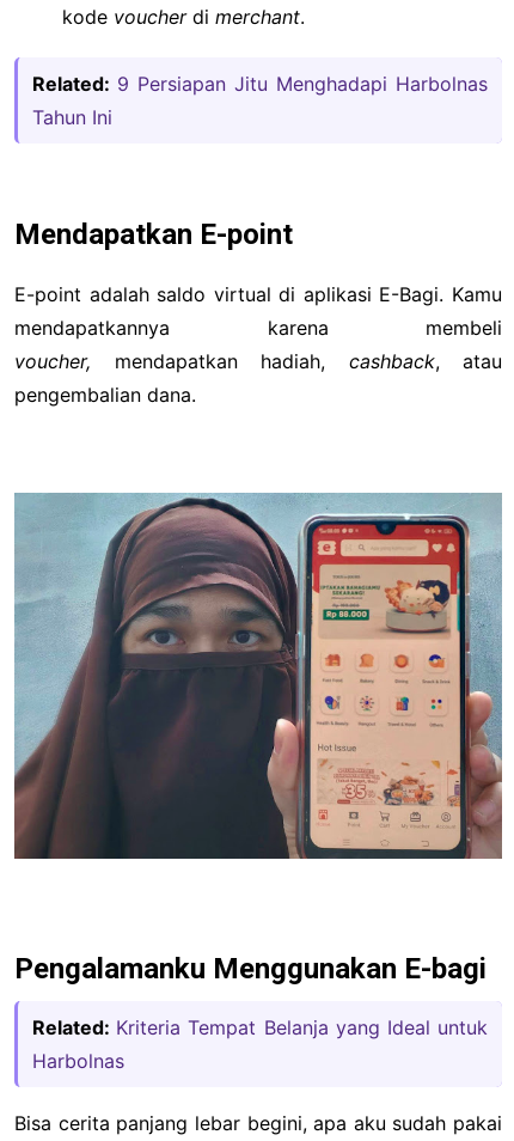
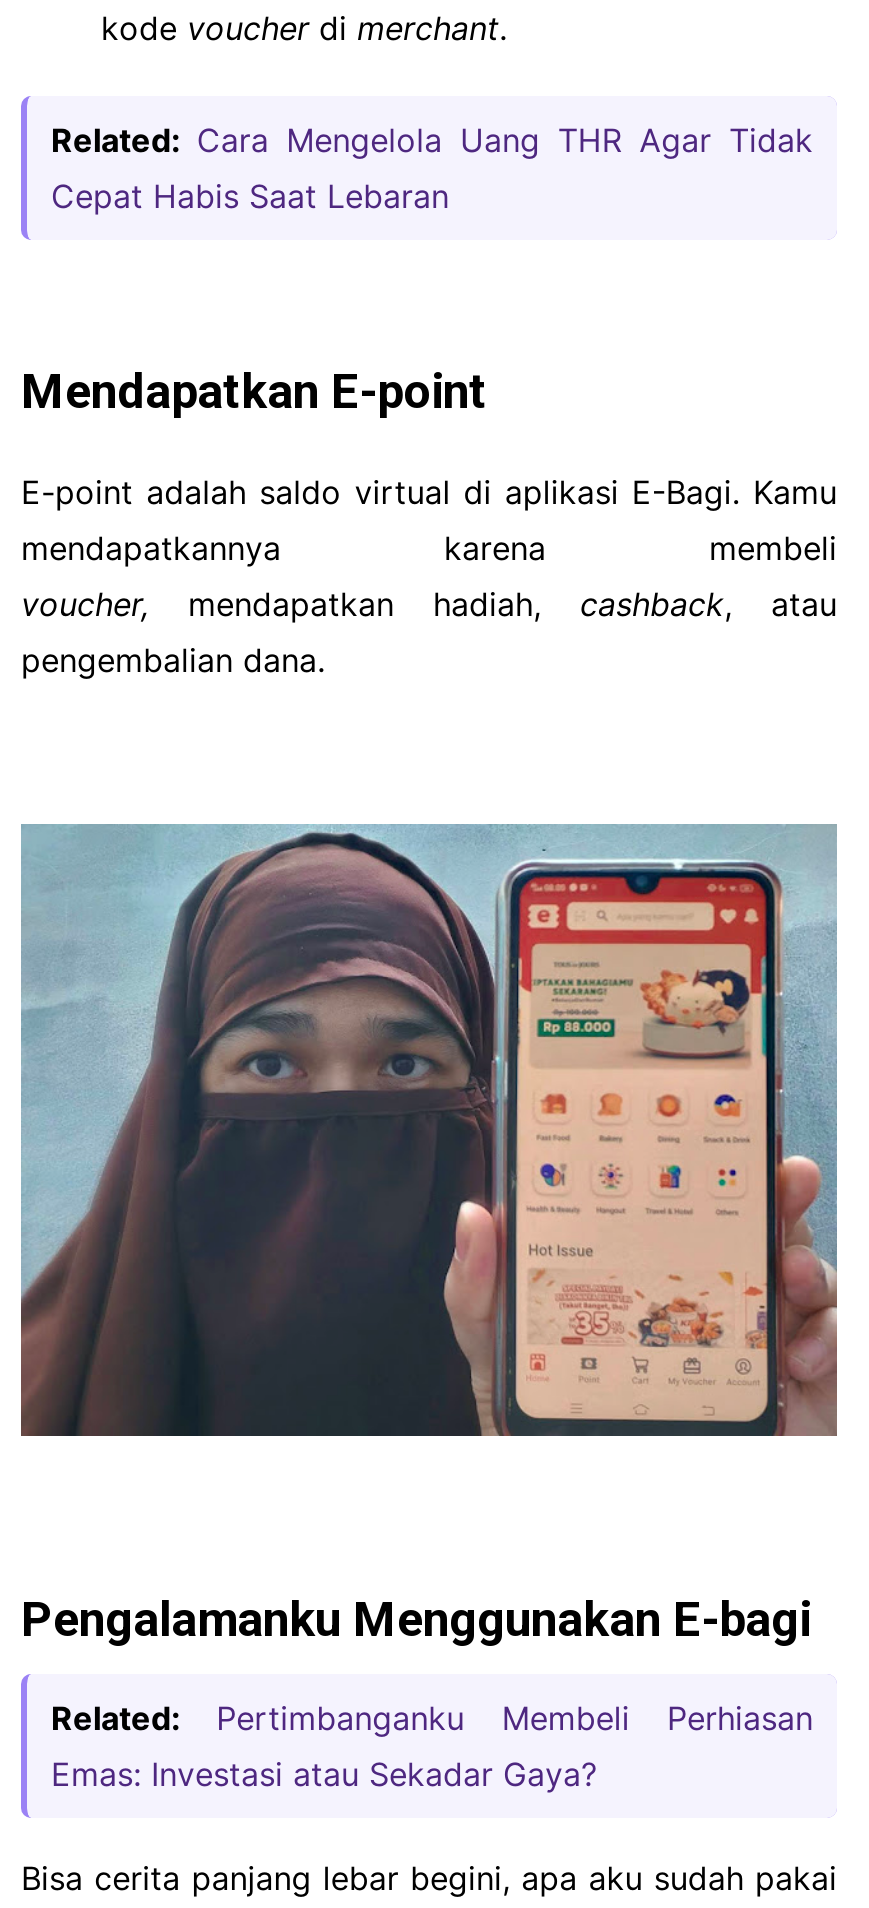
[32,72,488,129] Related: 9 Persiapan Jitu Menghadapi Harbolnas | Tahun Ini -> [51,120,813,216] Related: Cara Mengelola Uang THR Agar Tidak | Cepat Habis Saat Lebaran
[32,1015,488,1072] Related: Kriteria Tempat Belanja yang Ideal untuk | Harbolnas -> [51,1697,813,1793] Related: Pertimbanganku Membeli Perhiasan | Emas: Investasi atau Sekadar Gaya?

